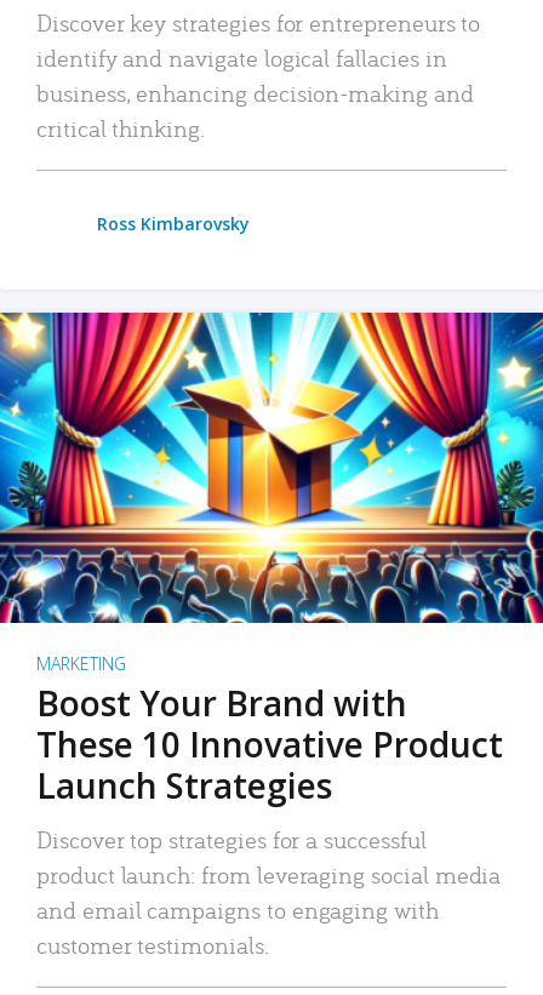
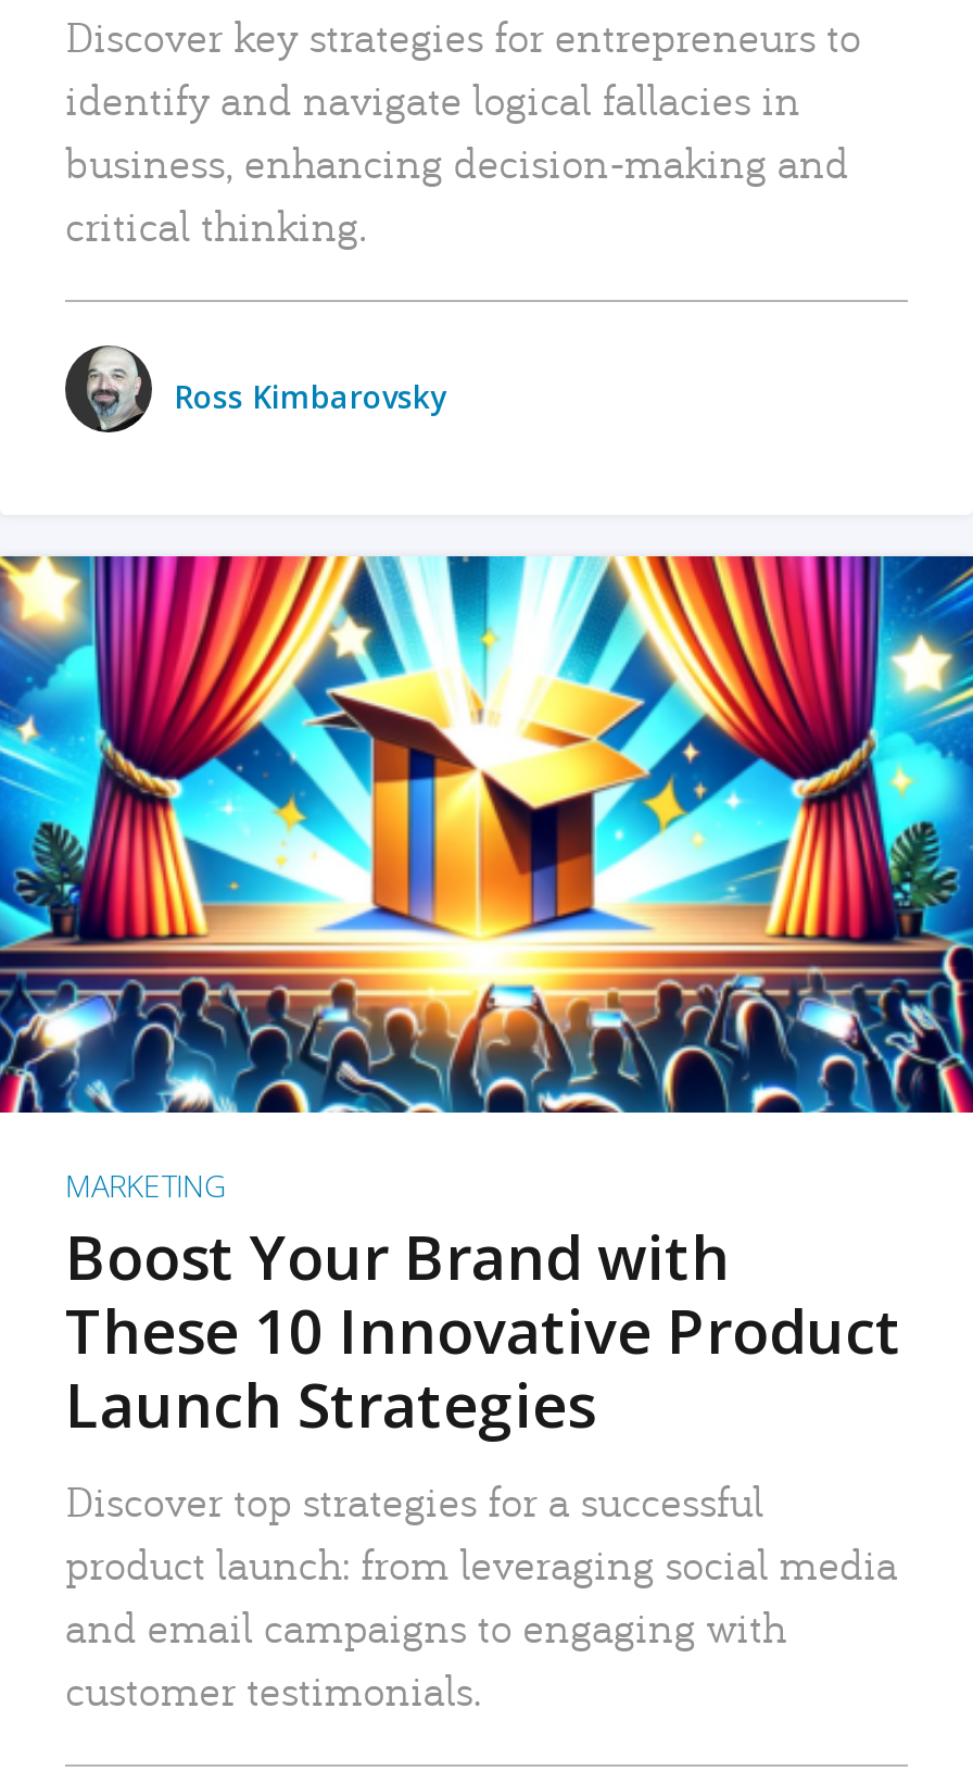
none -> [63,343,154,435] [image]

